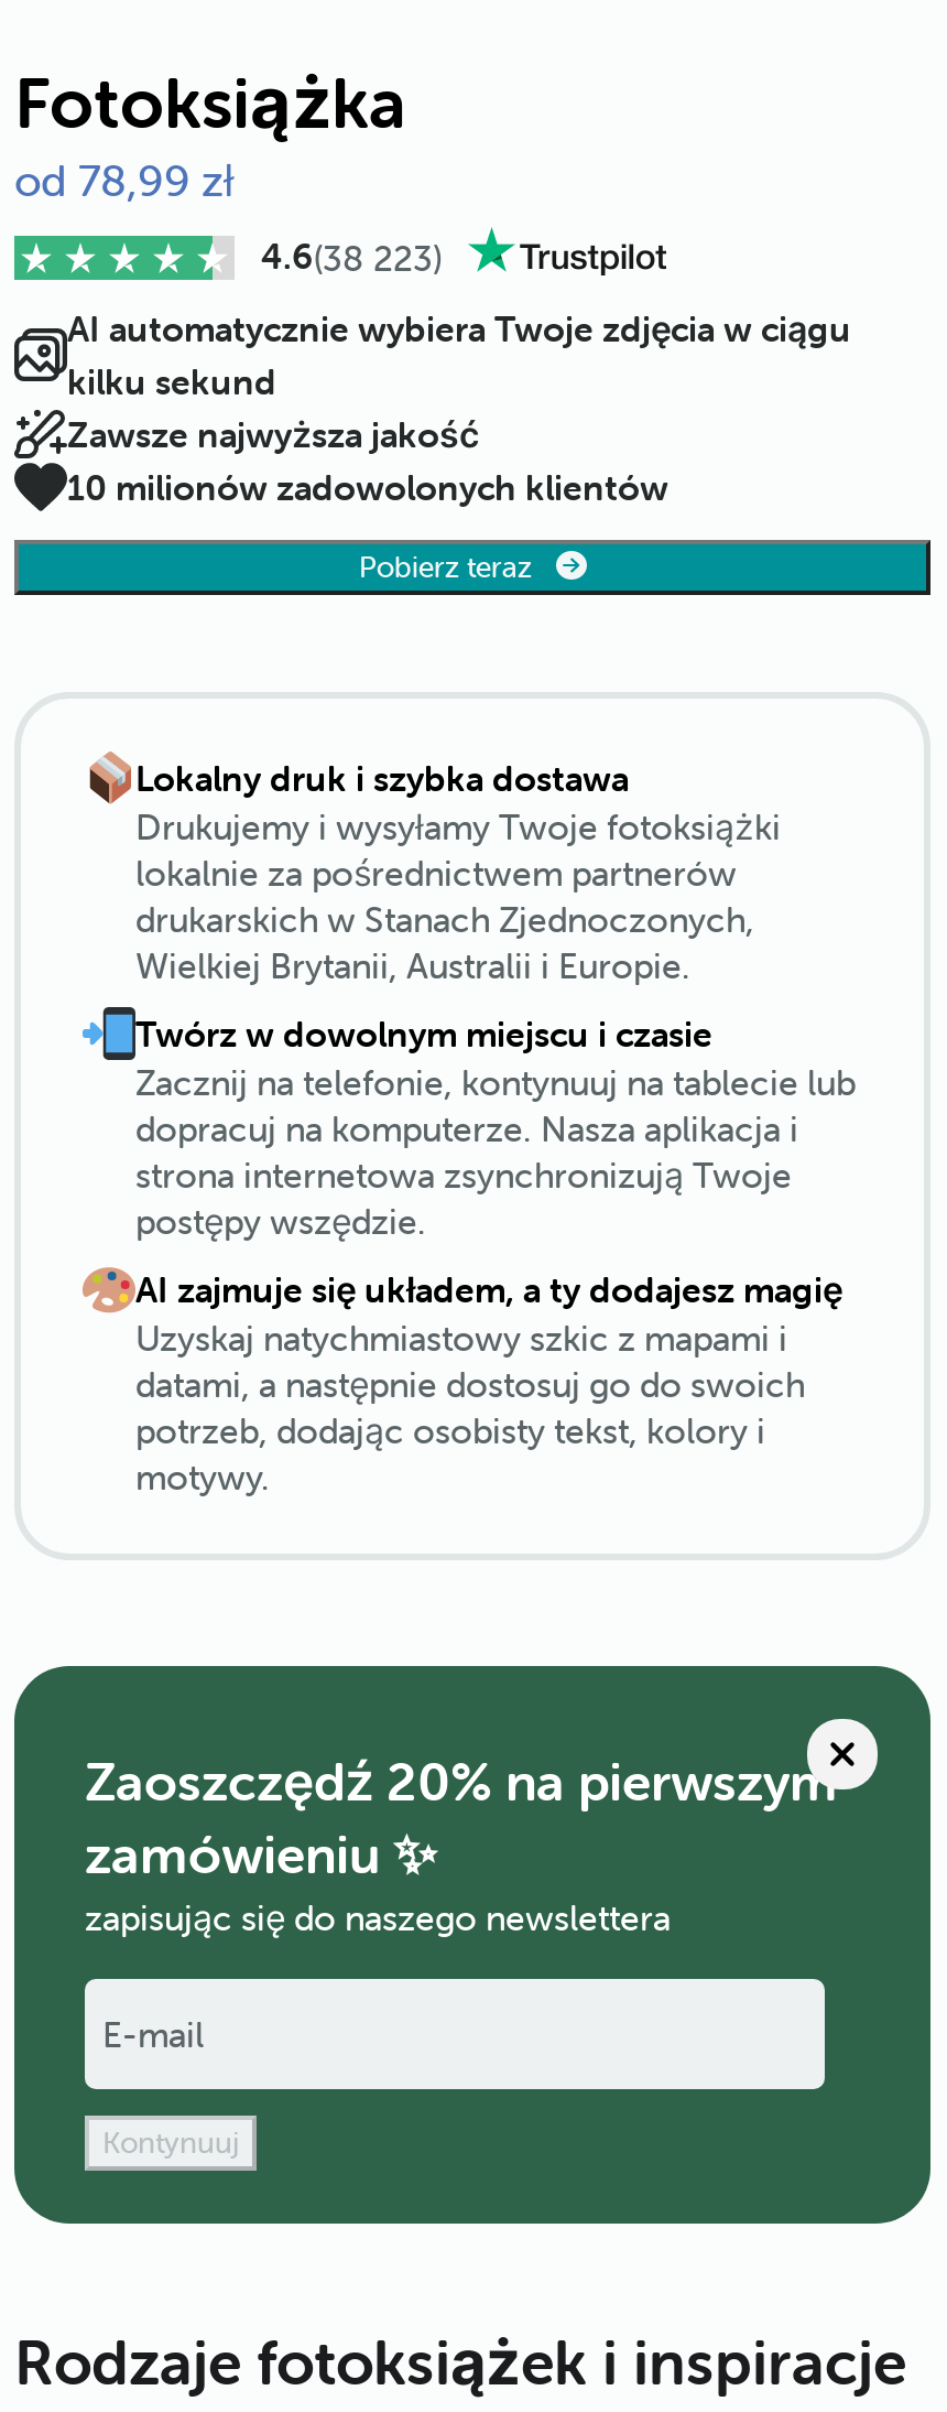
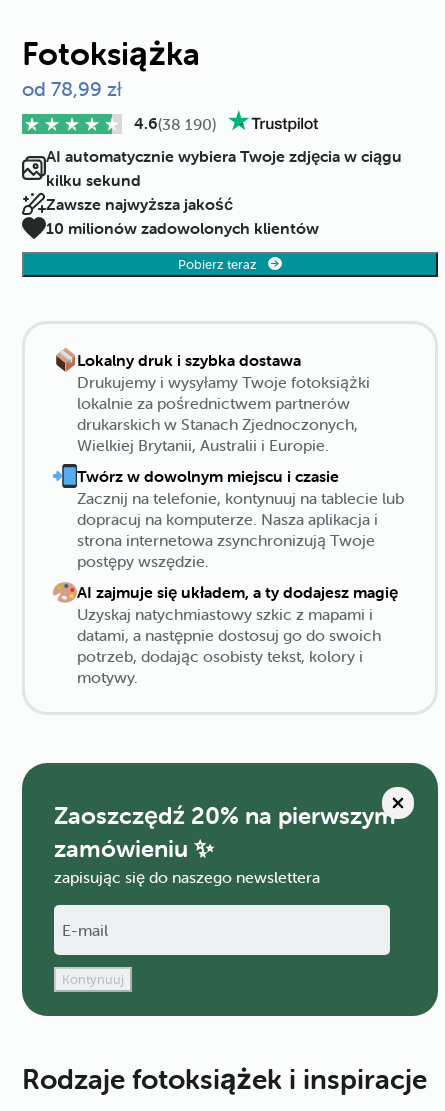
[261,234,442,279] 4.6(38 223) -> [134,113,216,134] 4.6(38 190)

